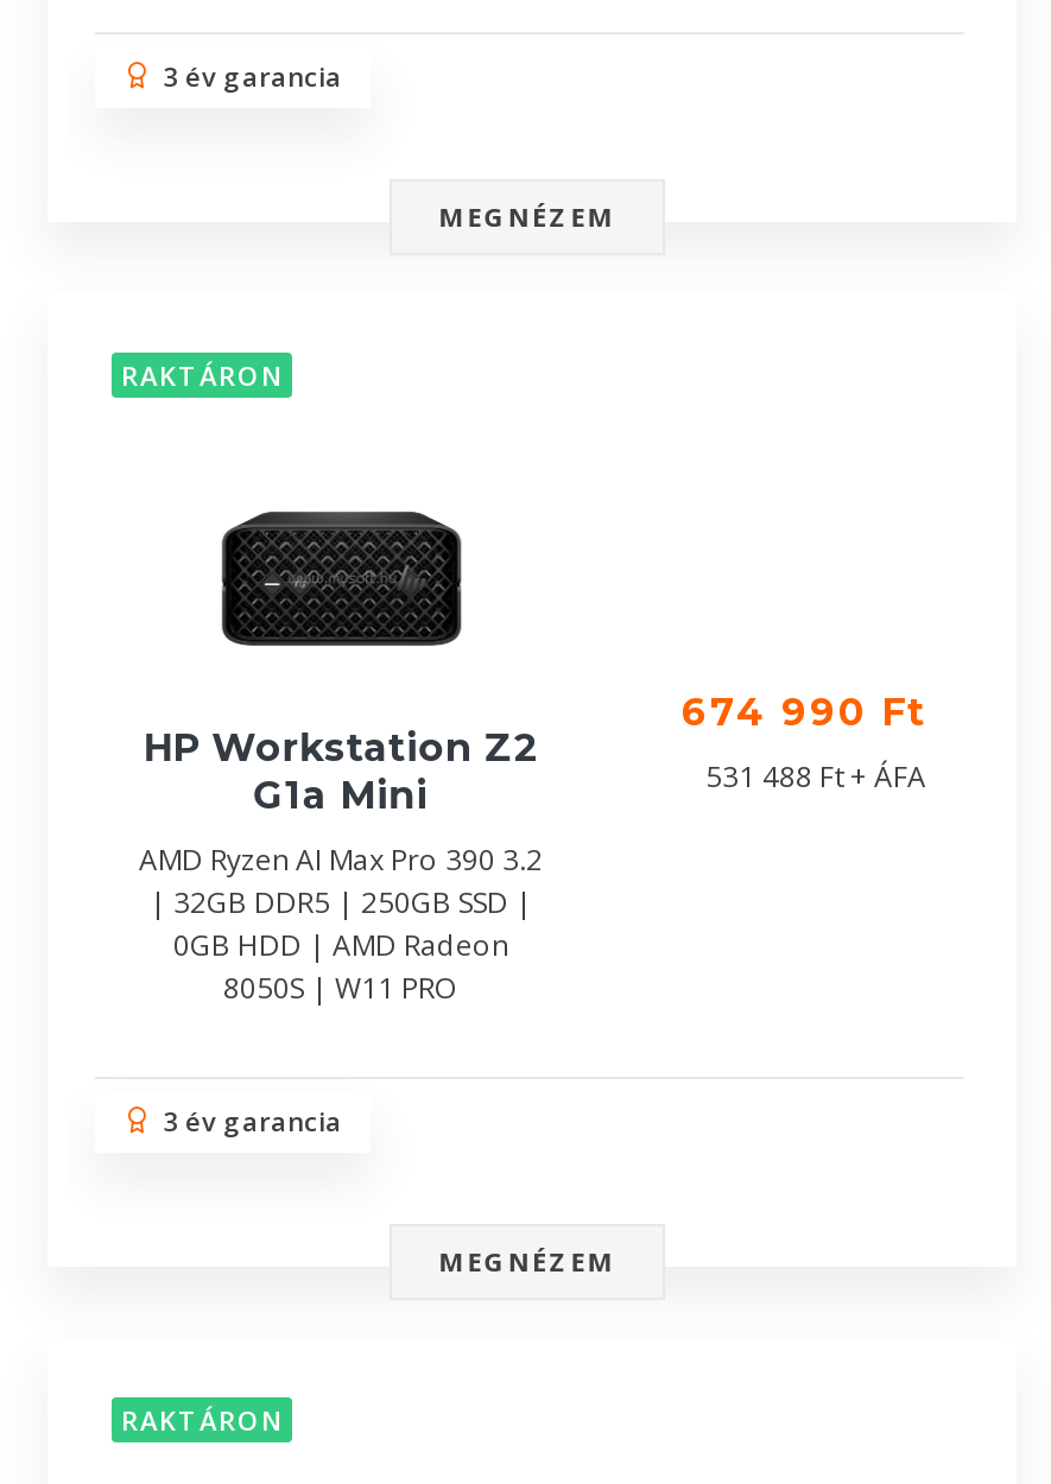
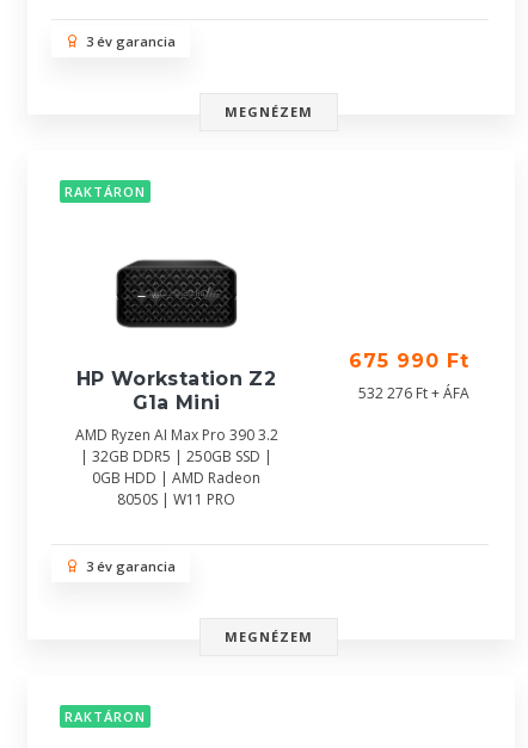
[682,690,926,735] 674 990 Ft -> [349,350,469,372] 675 990 Ft
[705,756,926,797] 531 488 Ft + ÁFA -> [358,383,469,403] 532 276 Ft + ÁFA

